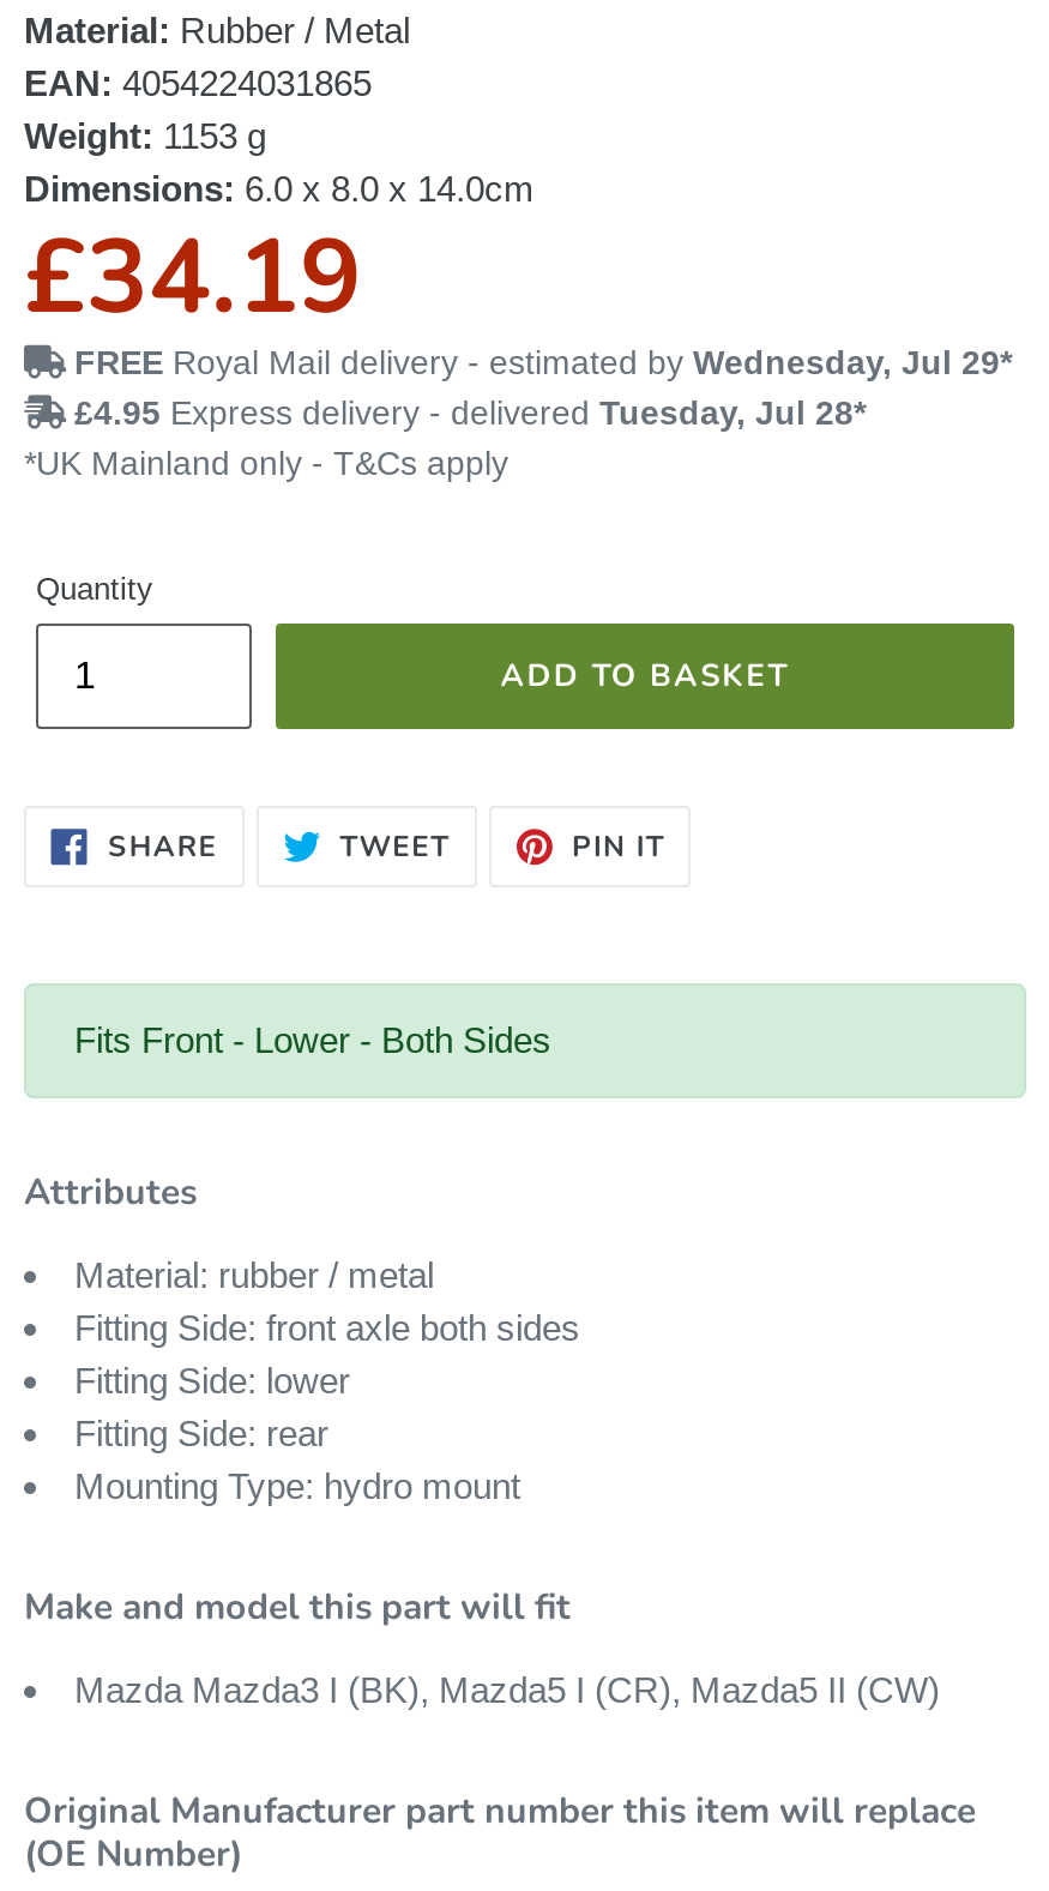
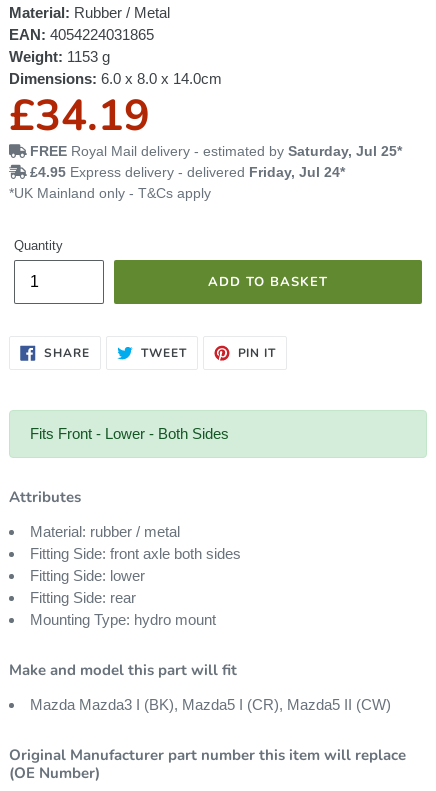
[74,342,1012,380] FREE Royal Mail delivery - estimated by Wednesday, Jul 29* -> [30,142,402,158] FREE Royal Mail delivery - estimated by Saturday, Jul 25*
[74,392,866,430] £4.95 Express delivery - delivered Tuesday, Jul 28* -> [30,163,345,179] £4.95 Express delivery - delivered Friday, Jul 24*

